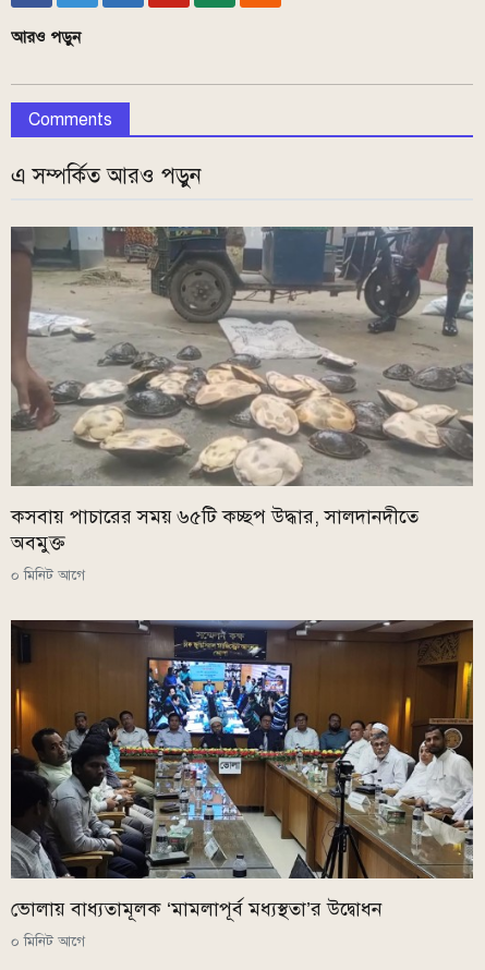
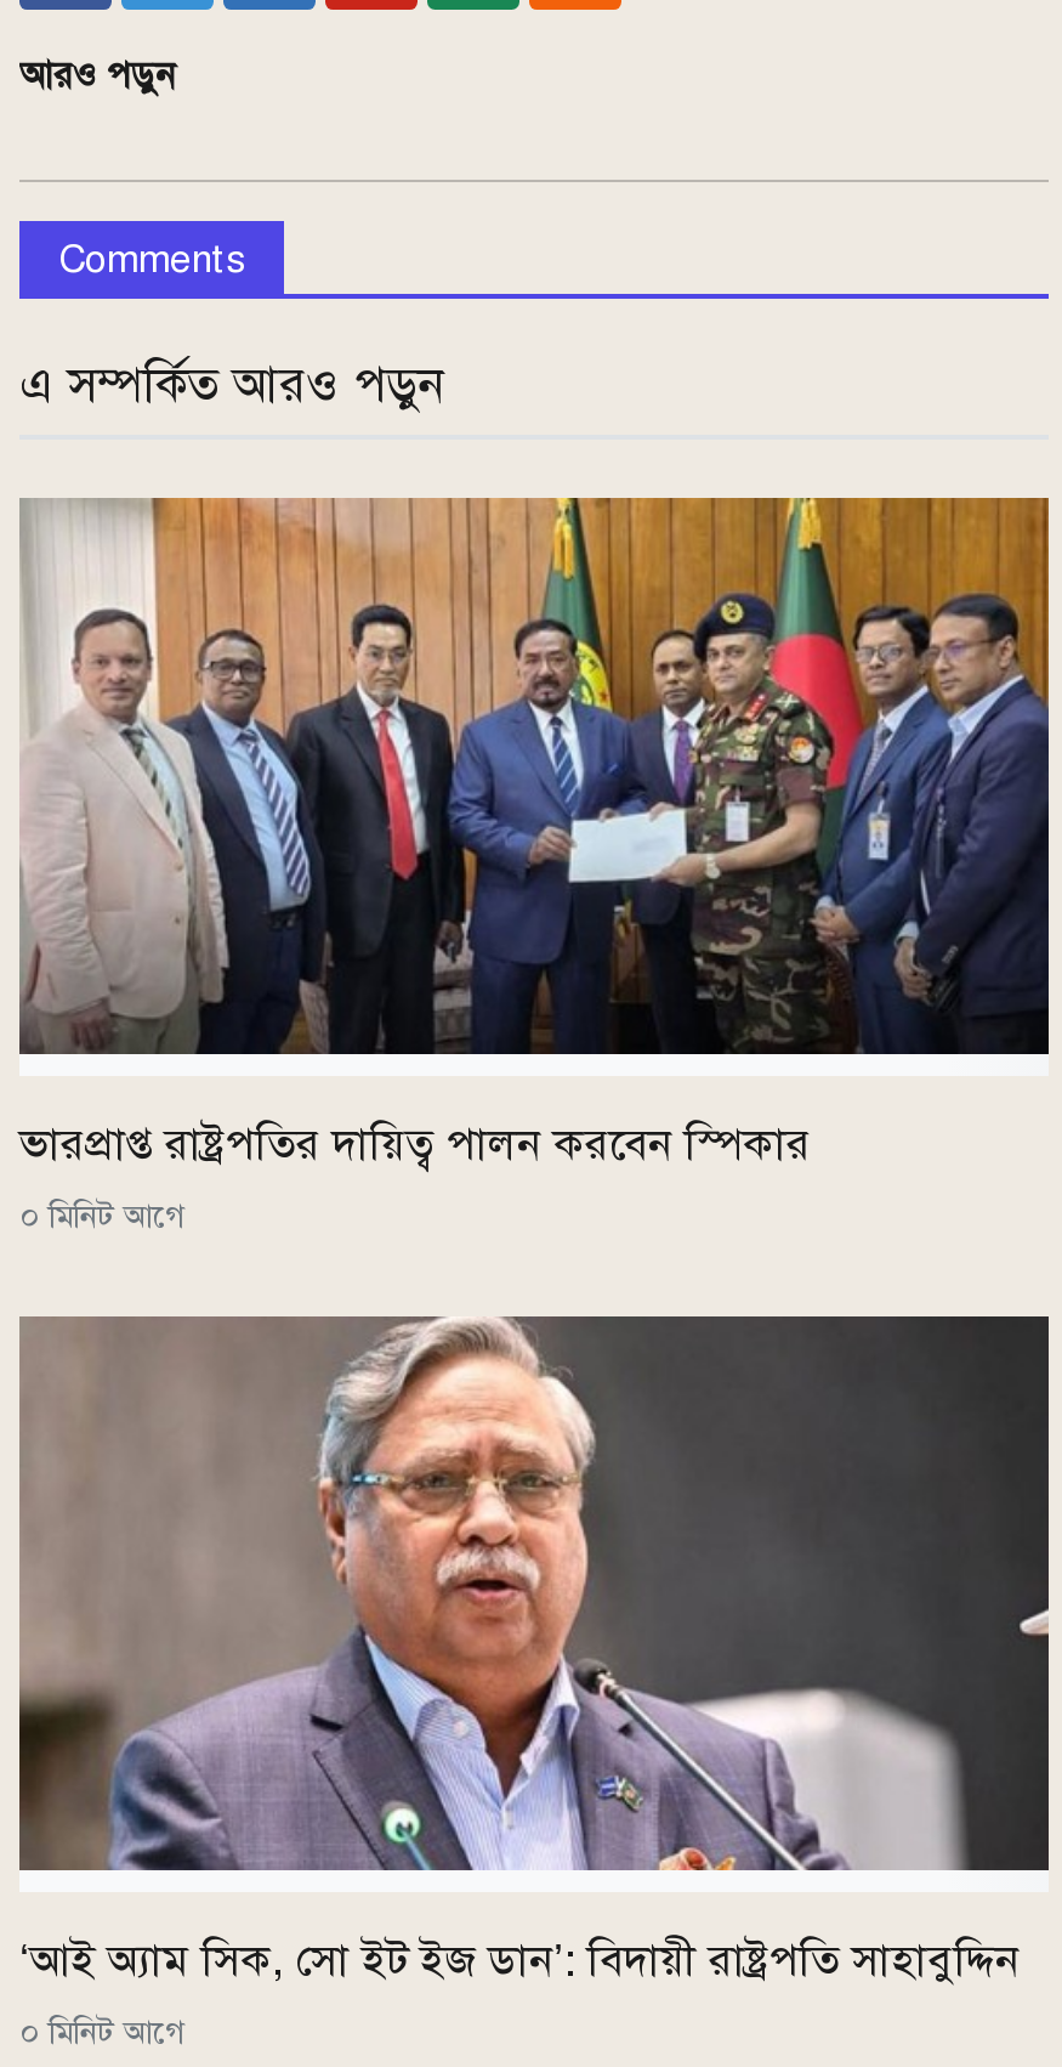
[11,226,474,555] [image] | কসবায় পাচারের সময় ৬৫টি কচ্ছপ উদ্ধার, সালদানদীতে | অবমুক্ত -> [19,495,1049,1170] [image] | ভারপ্রাপ্ত রাষ্ট্রপতির দায়িত্ব পালন করবেন স্পিকার
[10,619,474,921] [image] | ভোলায় বাধ্যতামূলক ‘মামলাপূর্ব মধ্যস্থতা’র উদ্বোধন -> [17,1316,1051,1988] [image] | ‘আই অ্যাম সিক, সো ইট ইজ ডান’: বিদায়ী রাষ্ট্রপতি সাহাবুদ্দিন

